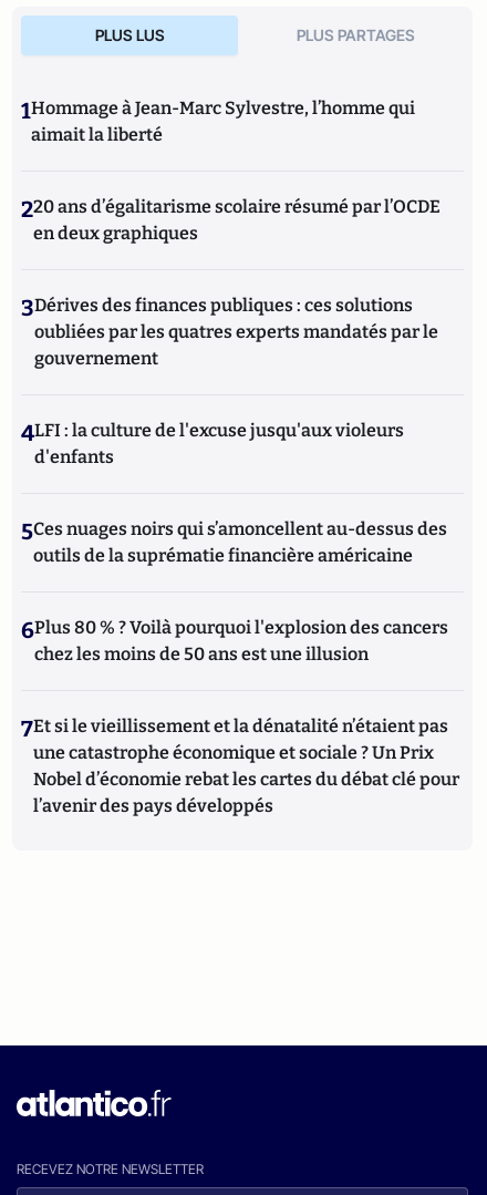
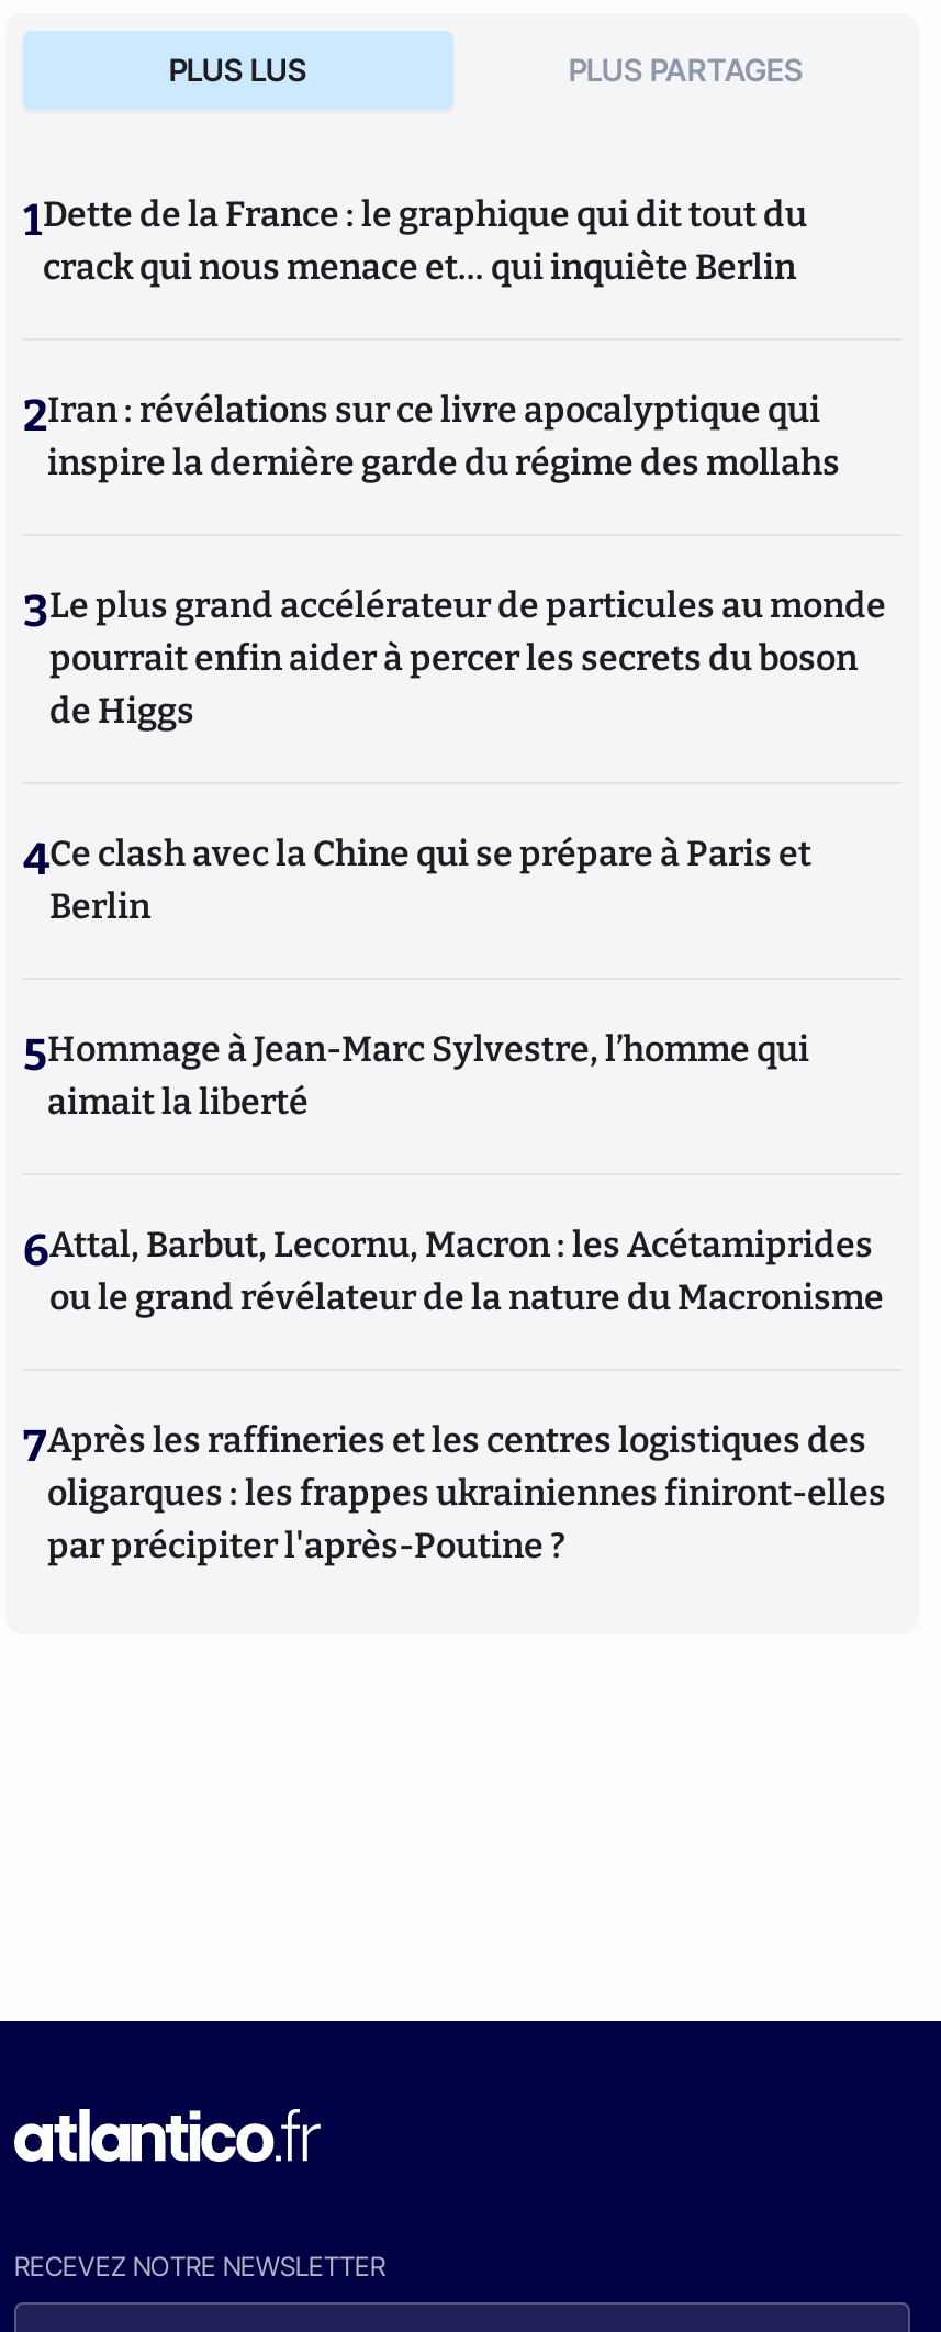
[21,97,415,124] 1Hommage à Jean-Marc Sylvestre, l’homme qui -> [23,193,886,1081] 1Dette de la France : le graphique qui dit tout du | crack qui nous menace et… qui inquiète Berlin | 2Iran : révélations sur ce livre apocalyptique qui | inspire la dernière garde du régime des mollahs | 3Le plus grand accélérateur de particules au monde | pourrait enfin aider à percer les secrets du boson | de Higgs | 4Ce clash avec la Chine qui se prépare à Paris et | Berlin | 5Hommage à Jean-Marc Sylvestre, l’homme qui
moved [31,124,163,145] -> [47,1081,309,1123]: aimait la liberté
[21,196,459,816] 220 ans d’égalitarisme scolaire résumé par l’OCDE | en deux graphiques | 3Dérives des finances publiques : ces solutions | oubliées par les quatres experts mandatés par le | gouvernement | 4LFI : la culture de l'excuse jusqu'aux violeurs | d'enfants | 5Ces nuages noirs qui s’amoncellent au-dessus des | outils de la suprématie financière américaine | 6Plus 80 % ? Voilà pourquoi l'explosion des cancers | chez les moins de 50 ans est une illusion | 7Et si le vieillissement et la dénatalité n’étaient pas | une catastrophe économique et sociale ? Un Prix | Nobel d’économie rebat les cartes du débat clé pour | l’avenir des pays développés -> [23,1224,886,1566] 6Attal, Barbut, Lecornu, Macron : les Acétamiprides | ou le grand révélateur de la nature du Macronisme | 7Après les raffineries et les centres logistiques des | oligarques : les frappes ukrainiennes finiront-elles | par précipiter l'après-Poutine ?

